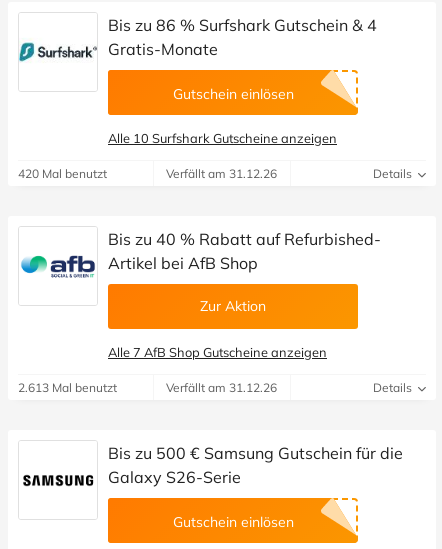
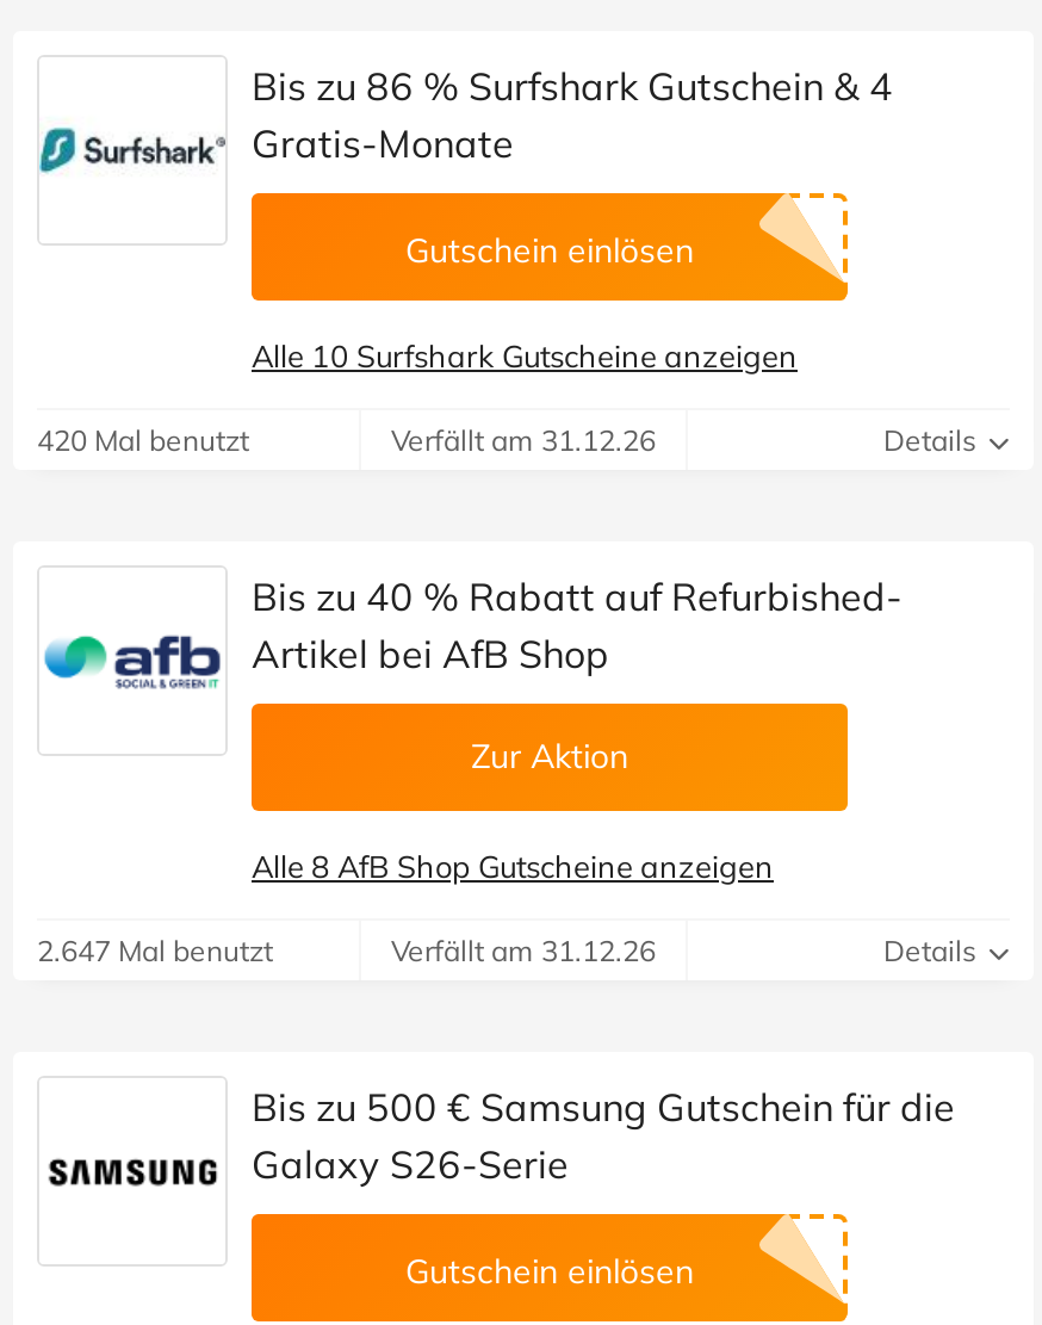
[108,344,327,360] Alle 7 AfB Shop Gutscheine anzeigen -> [252,847,774,885] Alle 8 AfB Shop Gutscheine anzeigen
[18,380,117,395] 2.613 Mal benutzt -> [37,933,273,968] 2.647 Mal benutzt

